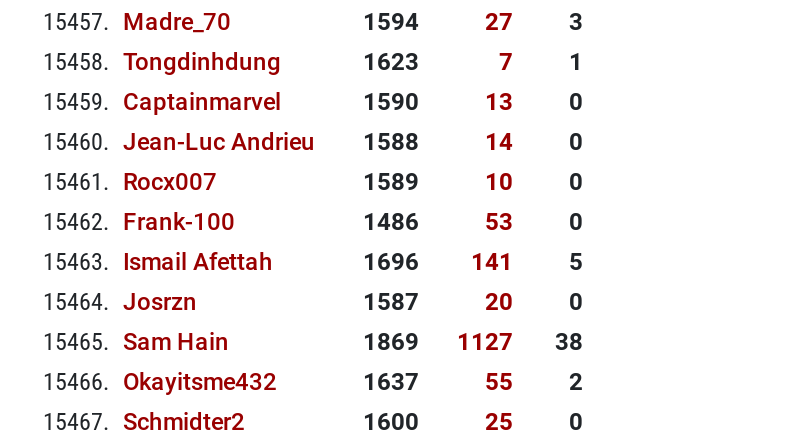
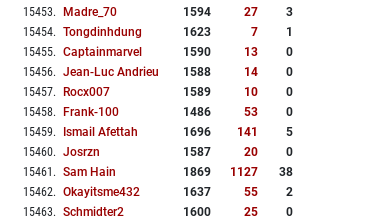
[43,8,231,36] 15457. Madre_70 -> [23,5,117,19] 15453. Madre_70
[43,48,281,76] 15458. Tongdinhdung -> [23,25,142,39] 15454. Tongdinhdung
[43,88,281,116] 15459. Captainmarvel -> [23,45,142,59] 15455. Captainmarvel
[43,128,315,156] 15460. Jean-Luc Andrieu -> [23,65,159,79] 15456. Jean-Luc Andrieu
[43,168,217,196] 15461. Rocx007 -> [23,85,110,99] 15457. Rocx007
[43,208,235,236] 15462. Frank-100 -> [23,105,119,119] 15458. Frank-100
[43,248,273,276] 15463. Ismail Afettah -> [23,125,138,139] 15459. Ismail Afettah
[43,288,197,316] 15464. Josrzn -> [23,145,100,159] 15460. Josrzn
[43,328,229,356] 15465. Sam Hain -> [23,165,116,179] 15461. Sam Hain
[43,368,277,396] 15466. Okayitsme432 -> [23,185,140,199] 15462. Okayitsme432
[43,408,245,436] 15467. Schmidter2 -> [23,205,124,219] 15463. Schmidter2

